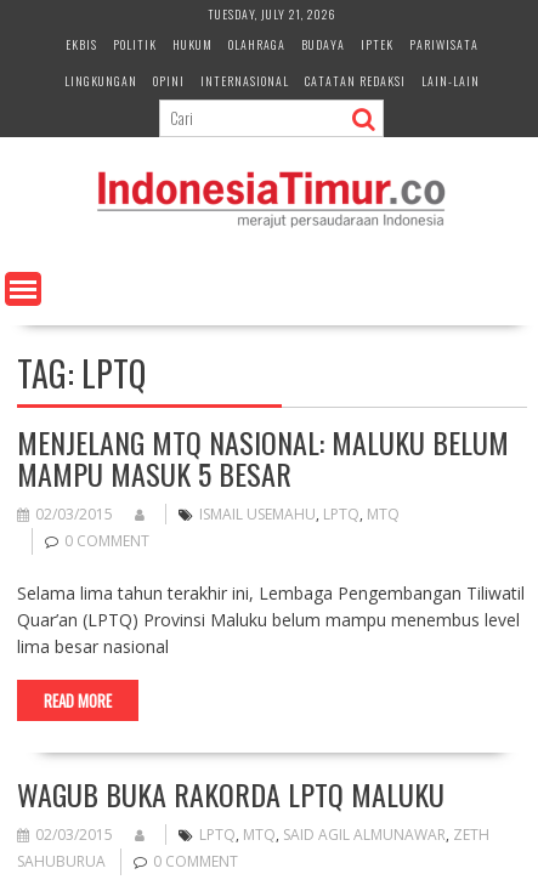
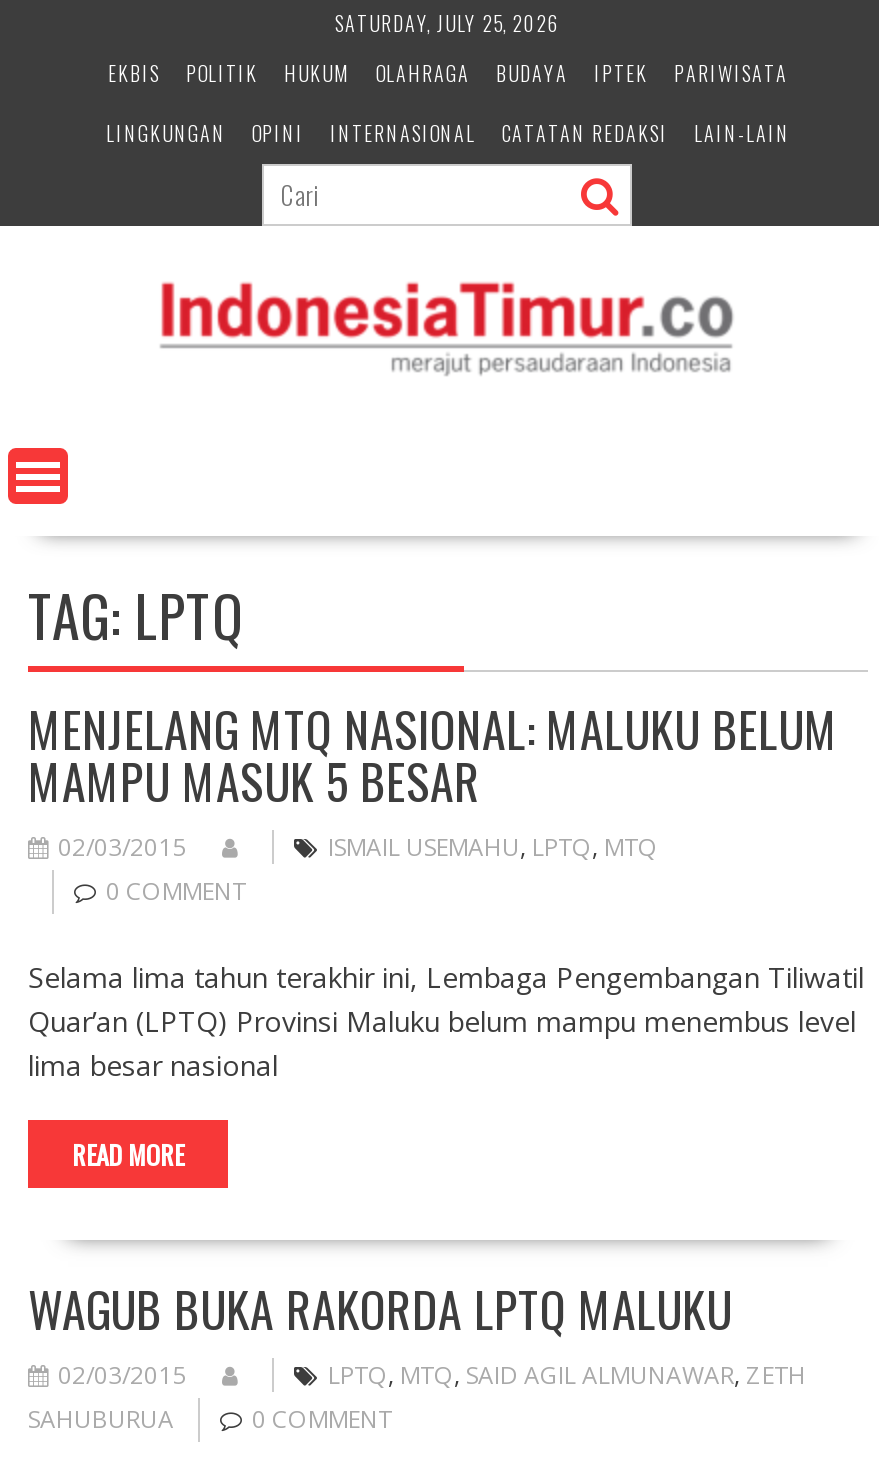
[208,5,336,23] TUESDAY, JULY 21, 2026 -> [335,8,561,38] SATURDAY, JULY 25, 2026

